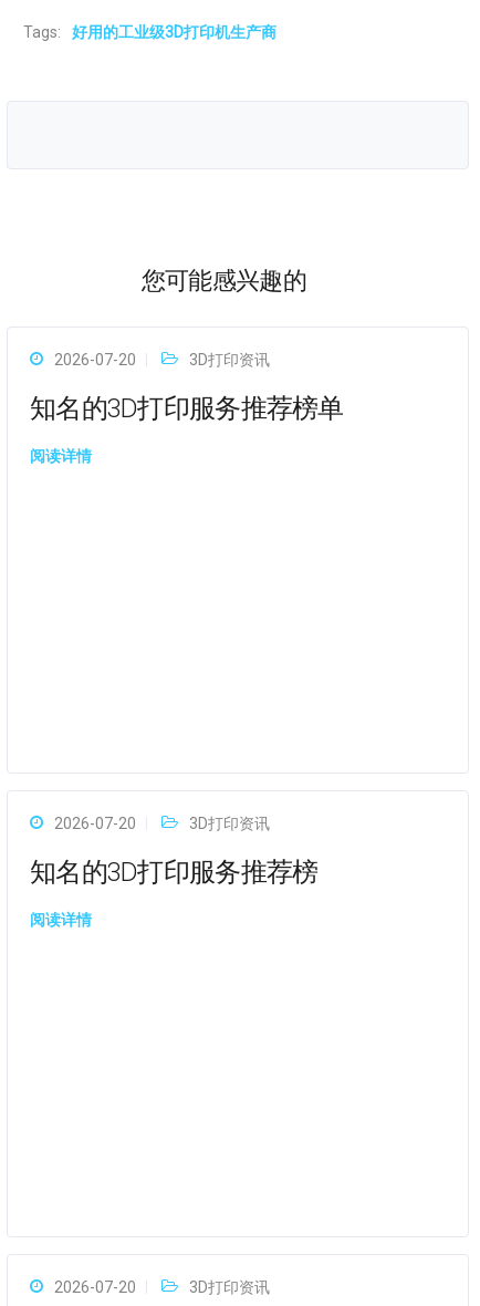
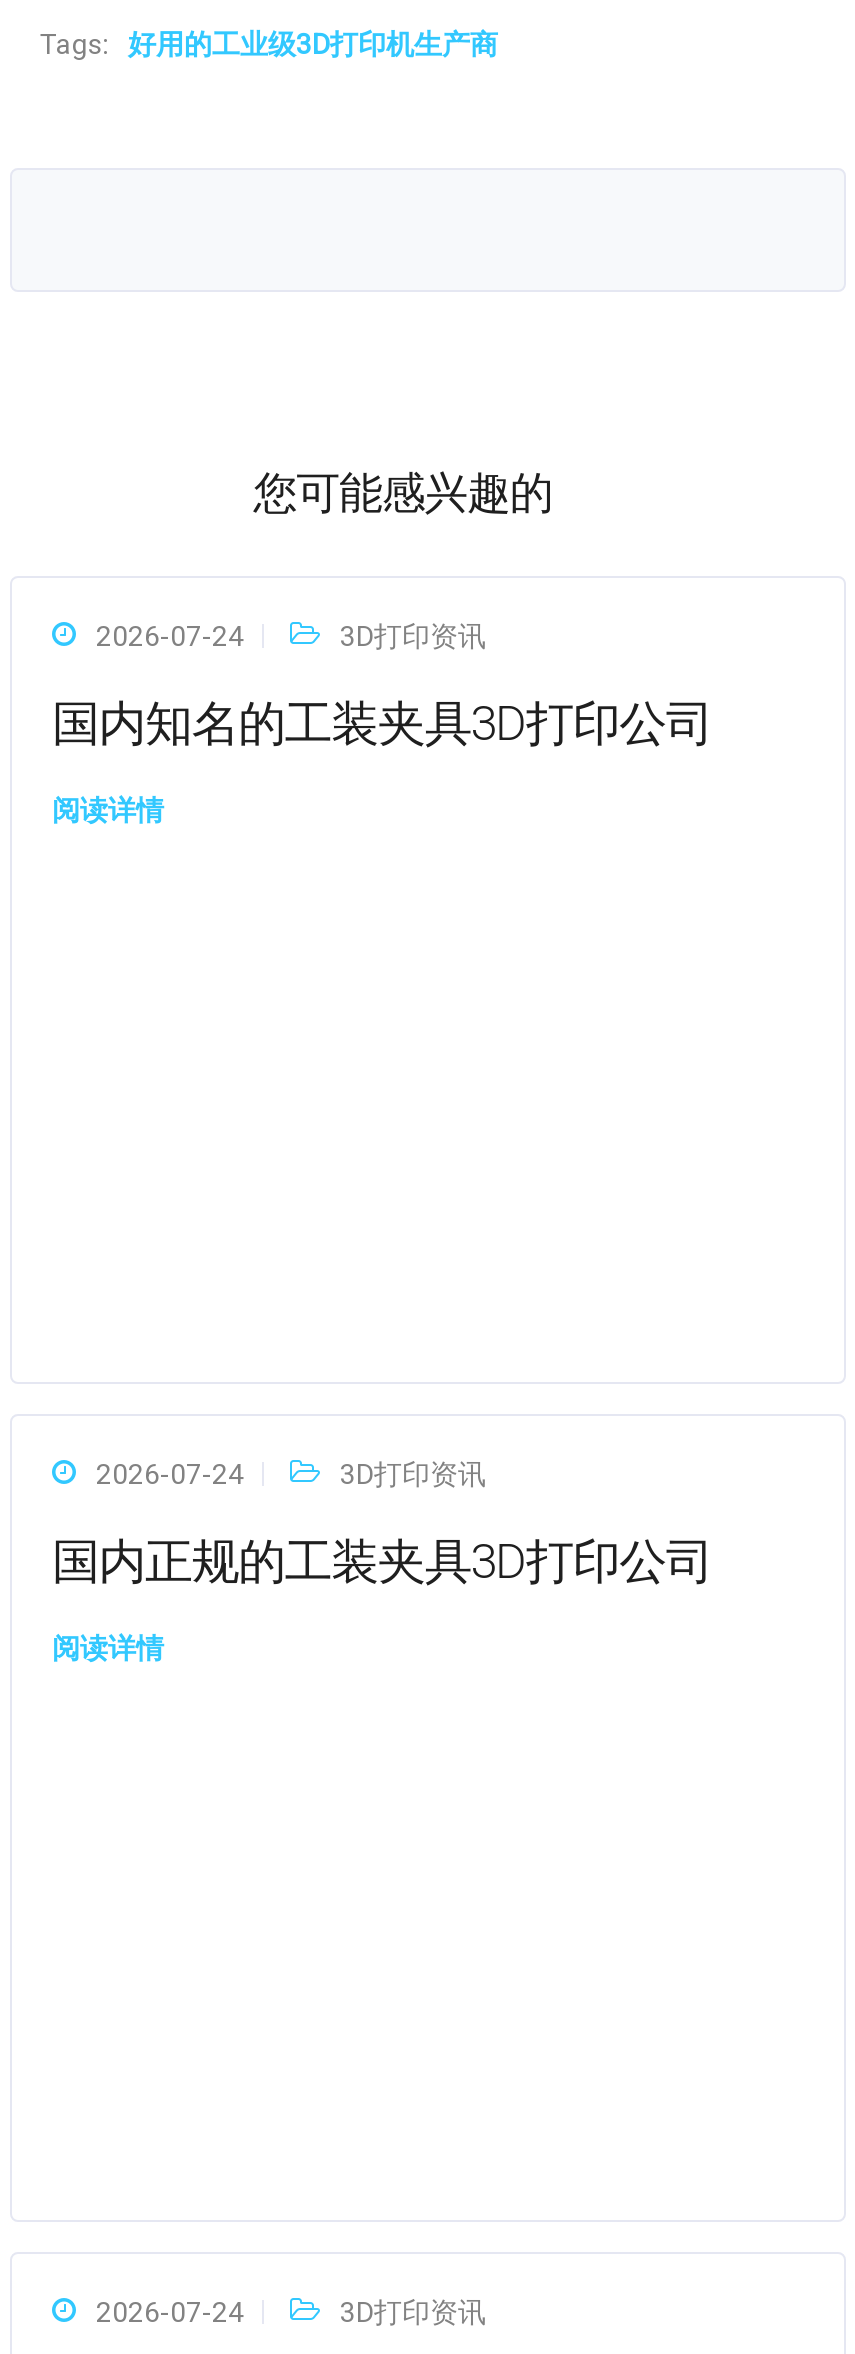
[54,351,136,369] 2026-07-20 -> [96,620,244,652] 2026-07-24
[30,393,344,424] 知名的3D打印服务推荐榜单 -> [52,696,712,752] 国内知名的工装夹具3D打印公司
[54,815,136,832] 2026-07-20 -> [96,1458,244,1490] 2026-07-24
[30,857,318,888] 知名的3D打印服务推荐榜 -> [52,1534,712,1590] 国内正规的工装夹具3D打印公司
[54,1278,136,1296] 2026-07-20 -> [96,2296,244,2328] 2026-07-24

